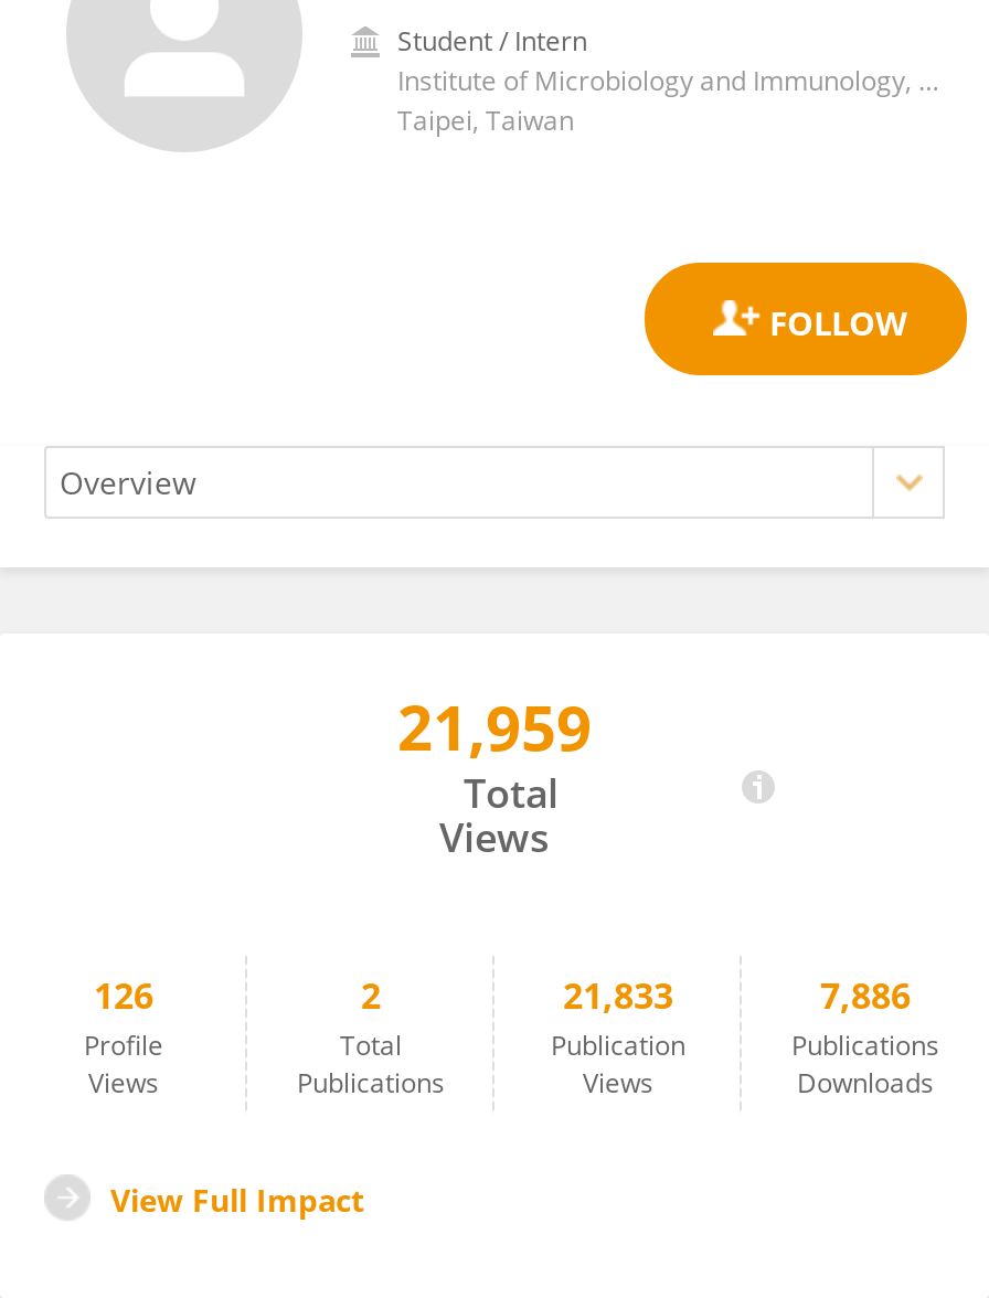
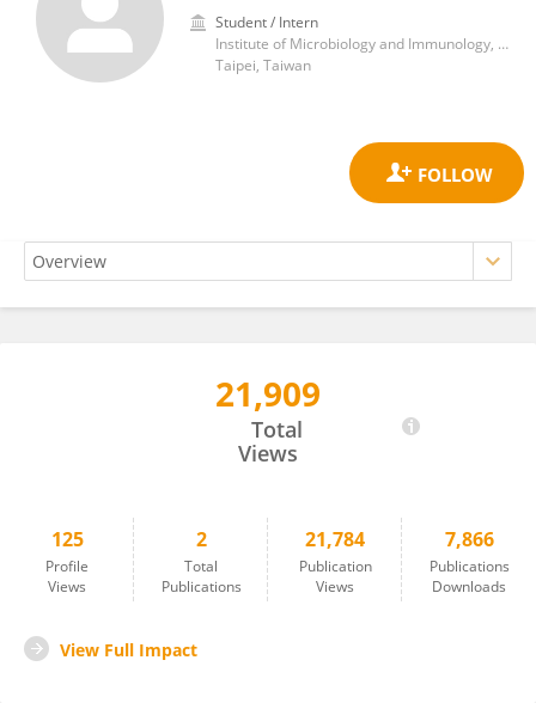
[397,684,592,768] 21,959 -> [215,371,321,416] 21,909
[94,971,153,1020] 126 -> [51,526,83,552] 125
[563,971,673,1020] 21,833 -> [305,526,365,552] 21,784
[820,971,911,1020] 7,886 -> [444,526,494,552] 7,866

